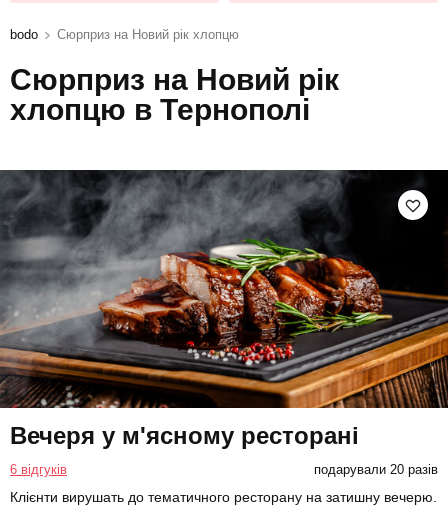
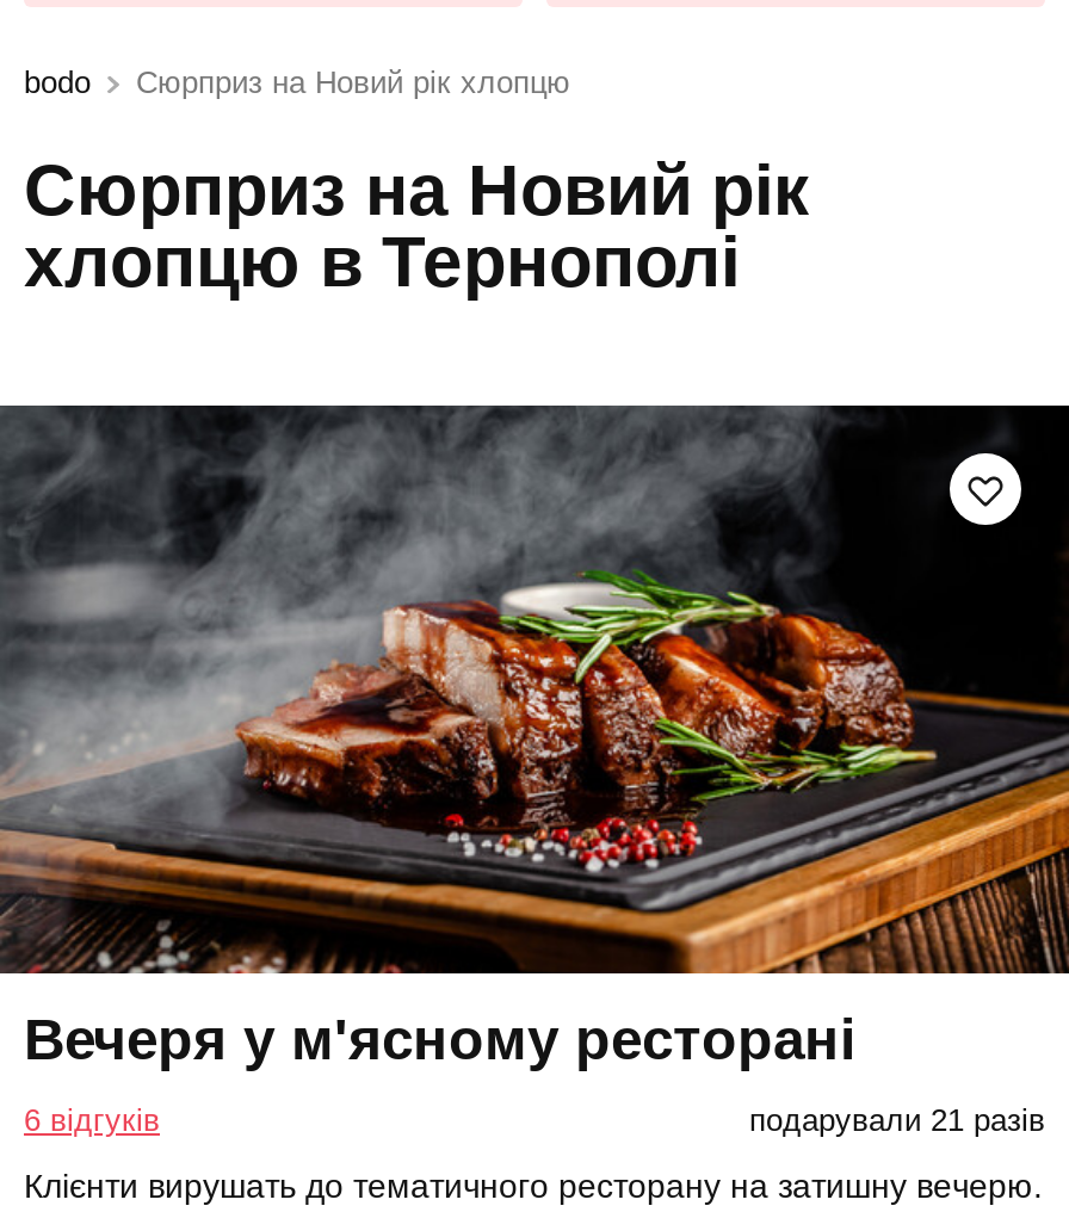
[314,462,438,477] подарували 20 разів -> [749,1103,1045,1139] подарували 21 разів

